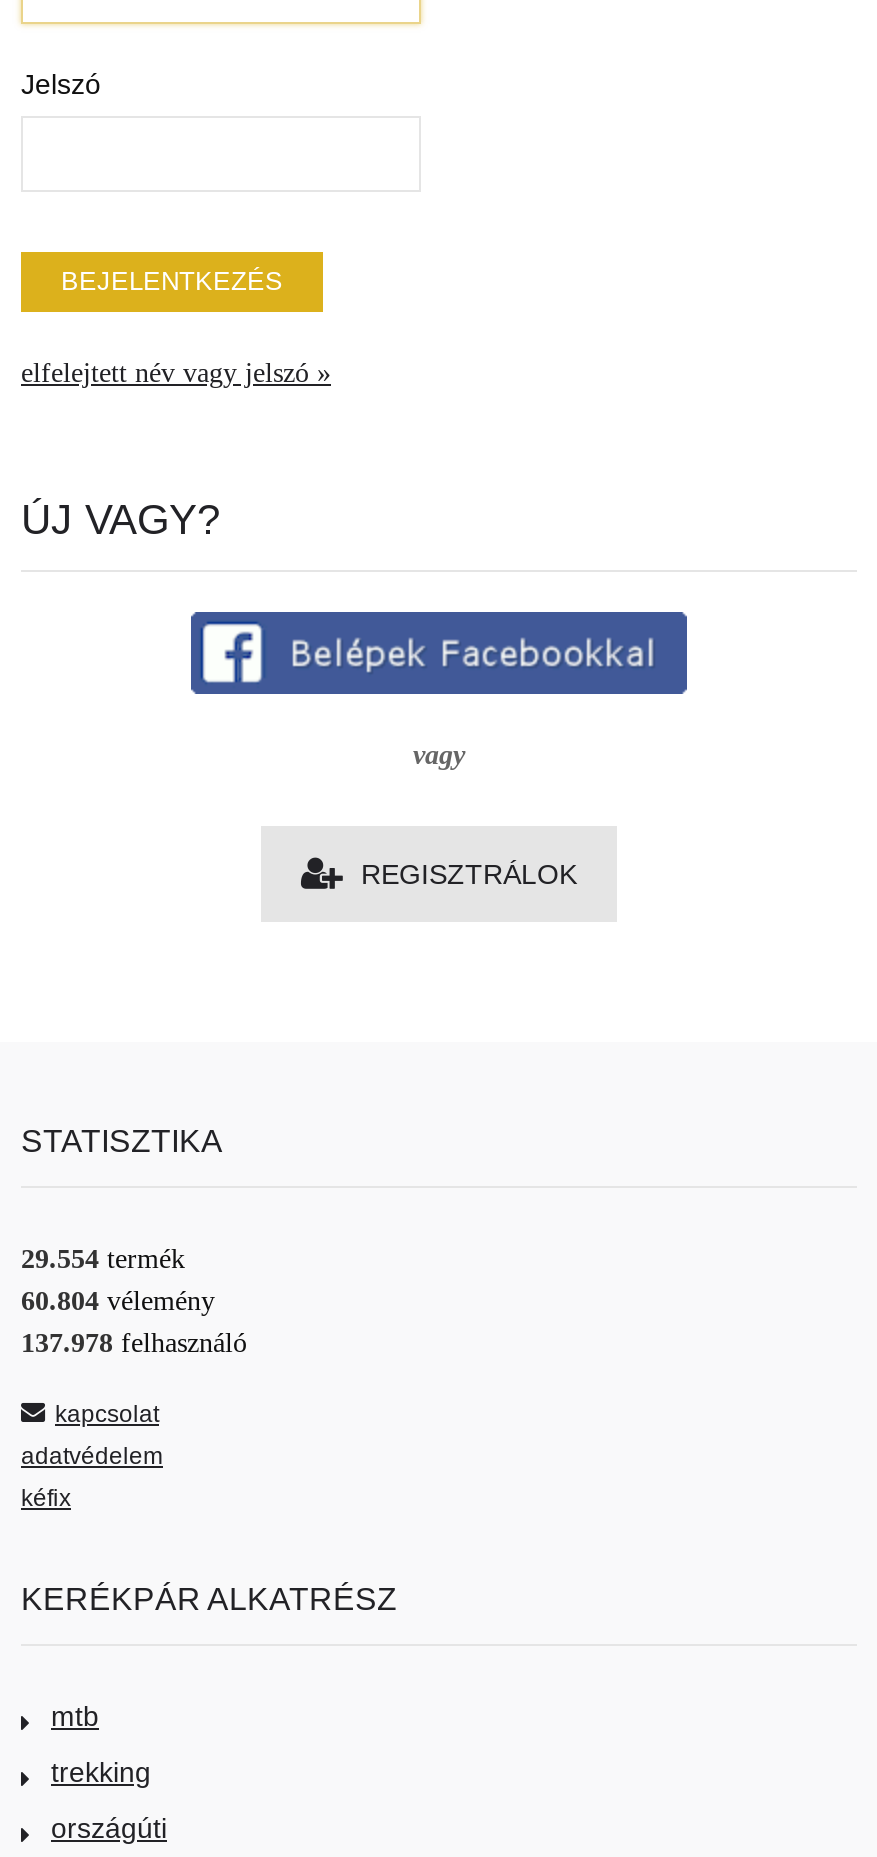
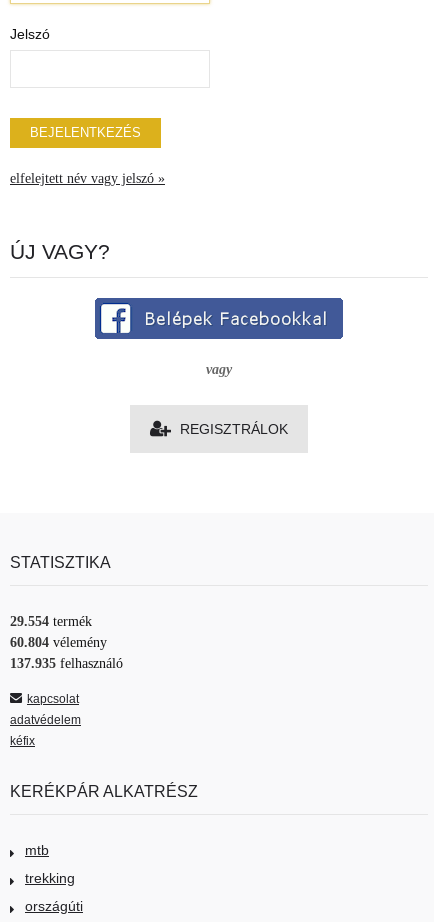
[21,1328,247,1358] 137.978 felhasználó -> [10,656,123,671] 137.935 felhasználó

